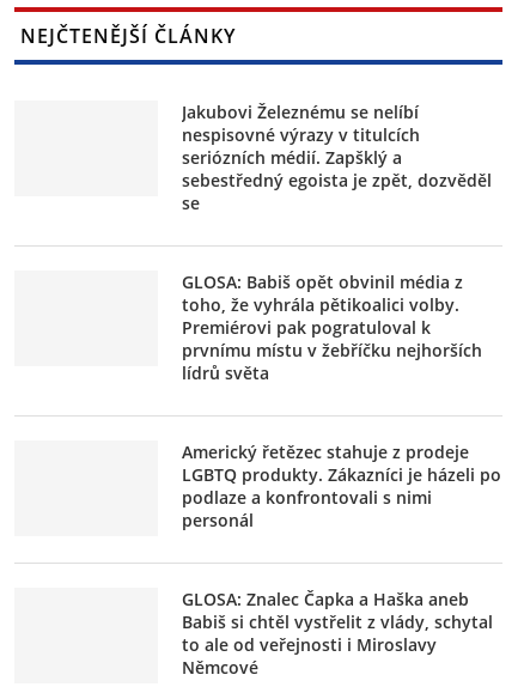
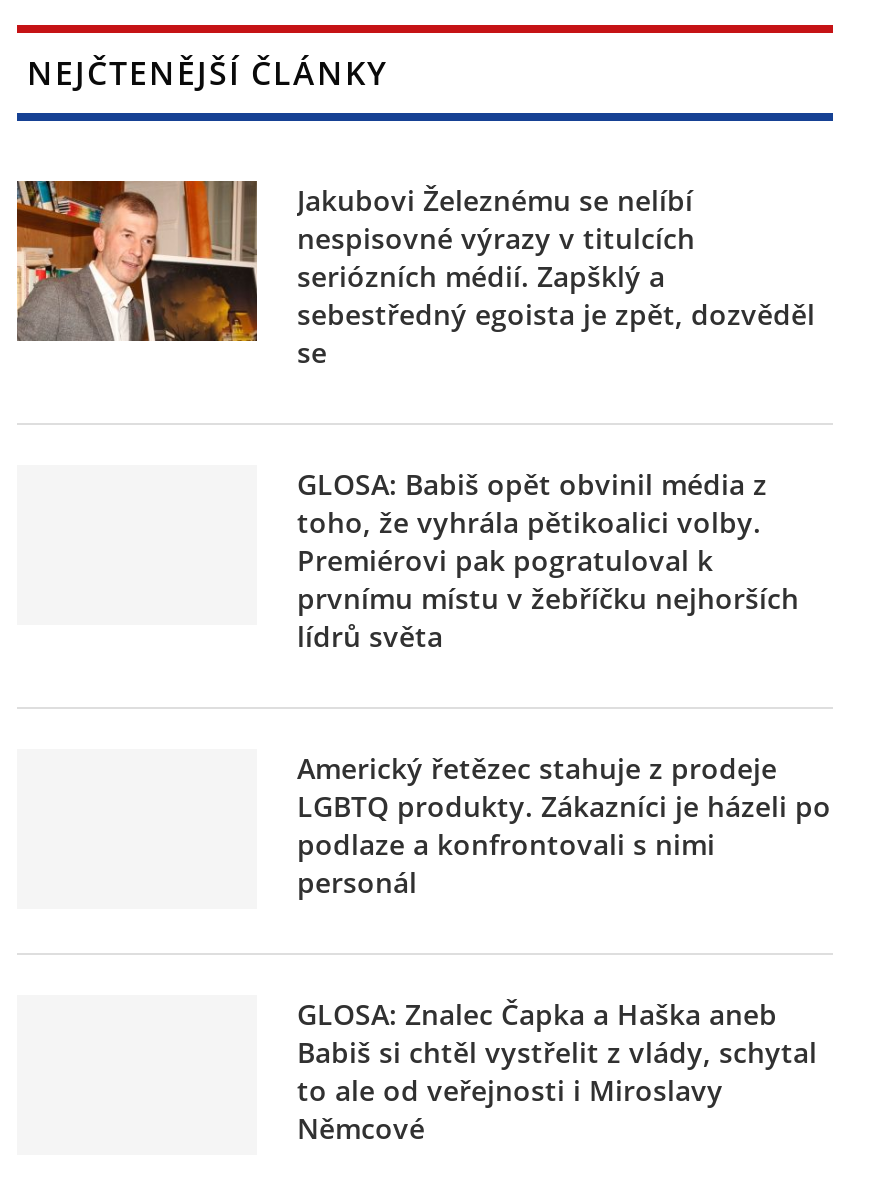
none -> [15,179,259,343] [image]

